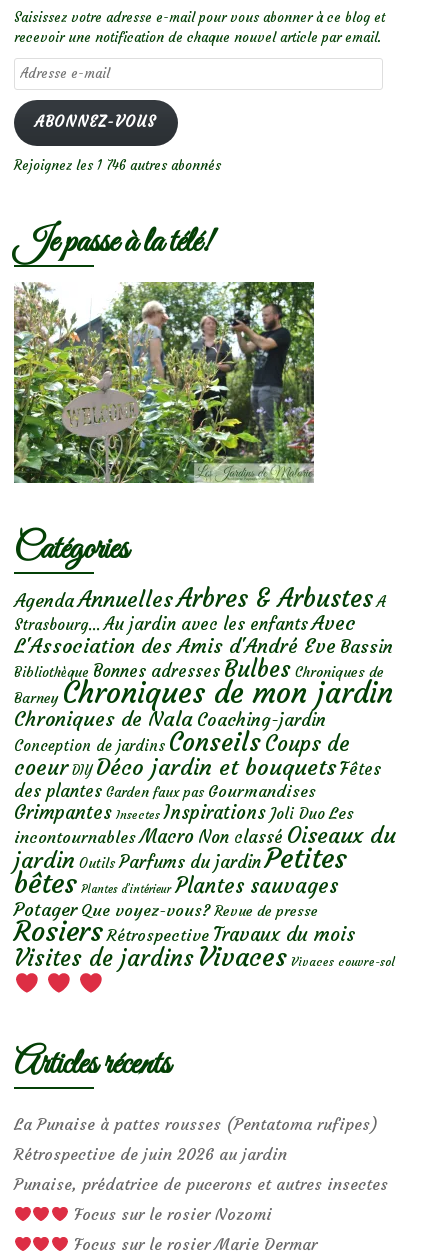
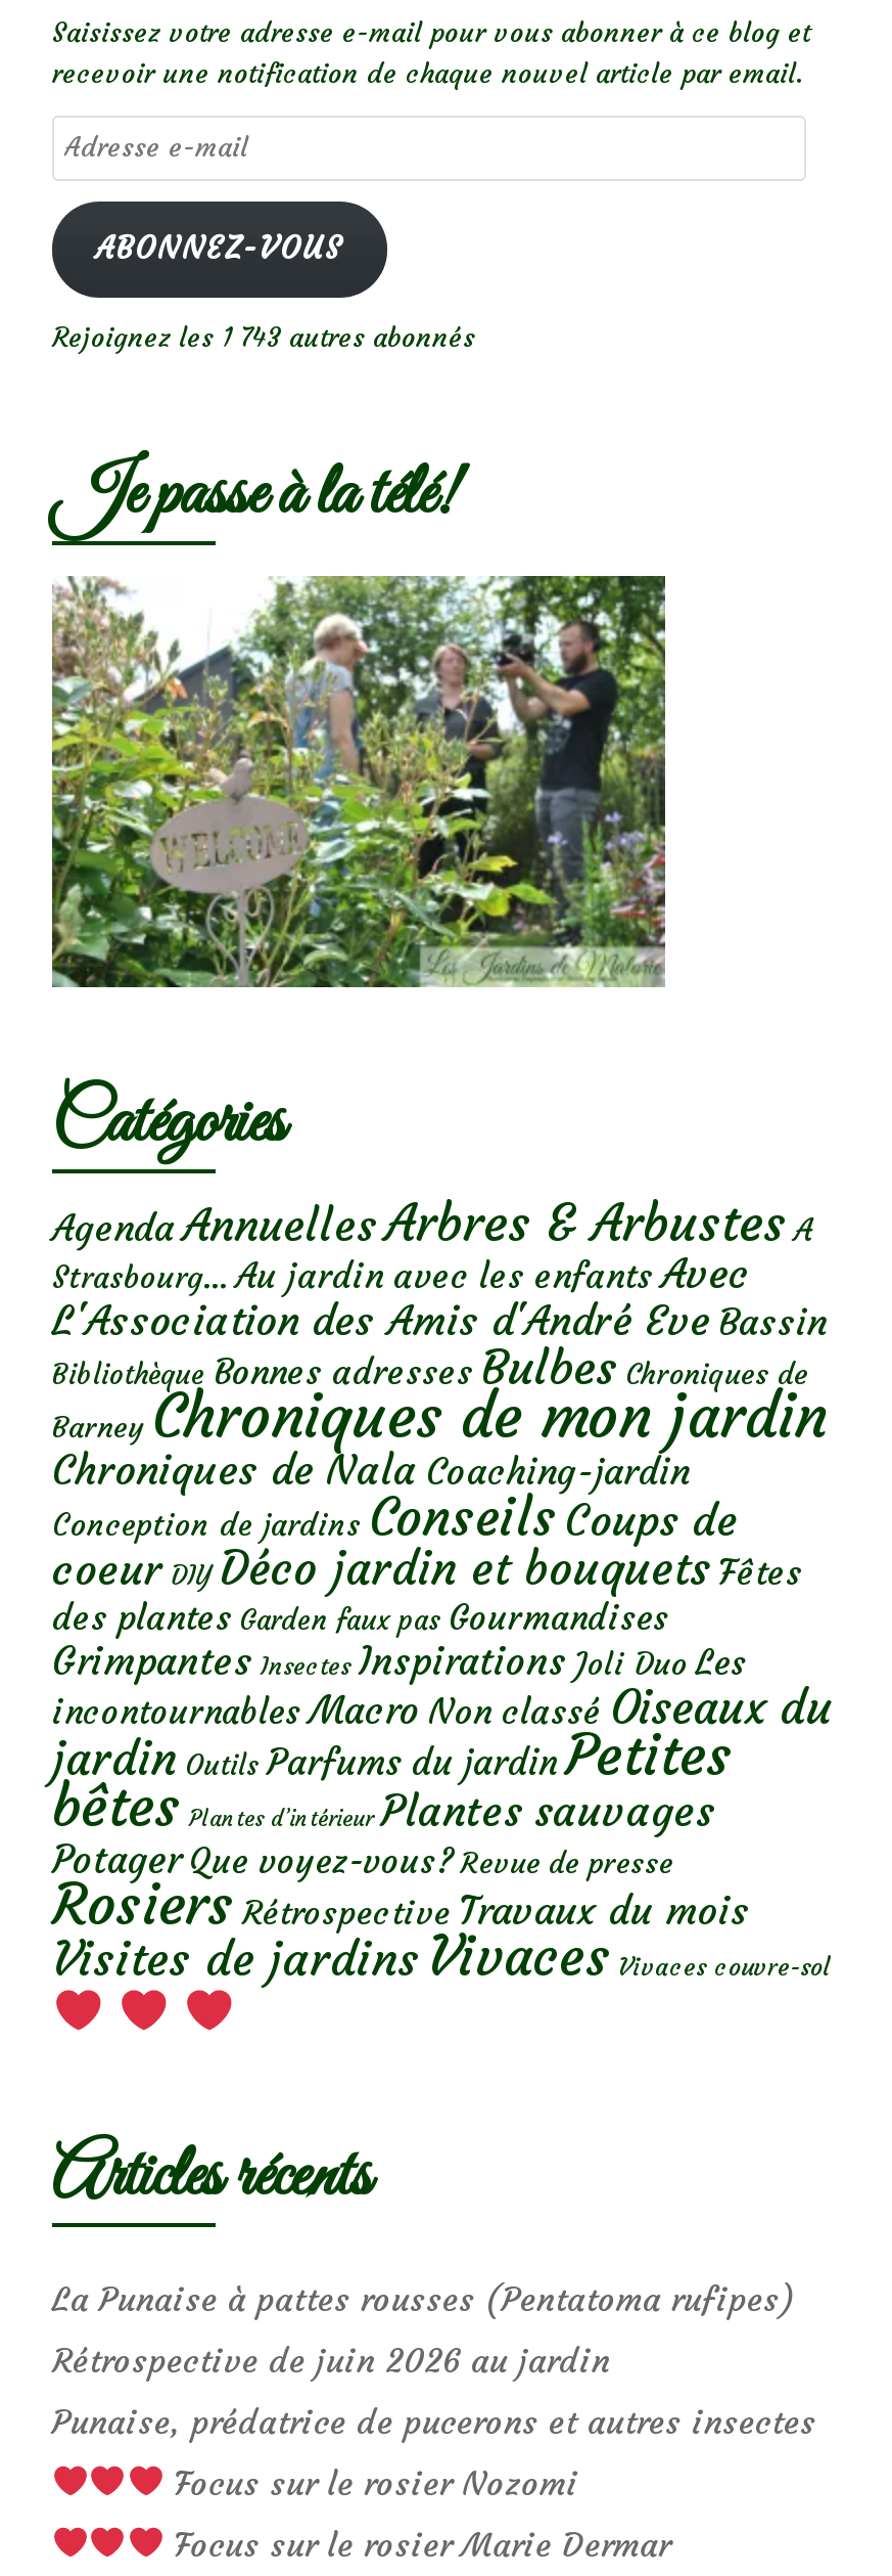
[14,157,221,174] Rejoignez les 1 746 autres abonnés -> [52,320,475,355] Rejoignez les 1 743 autres abonnés

